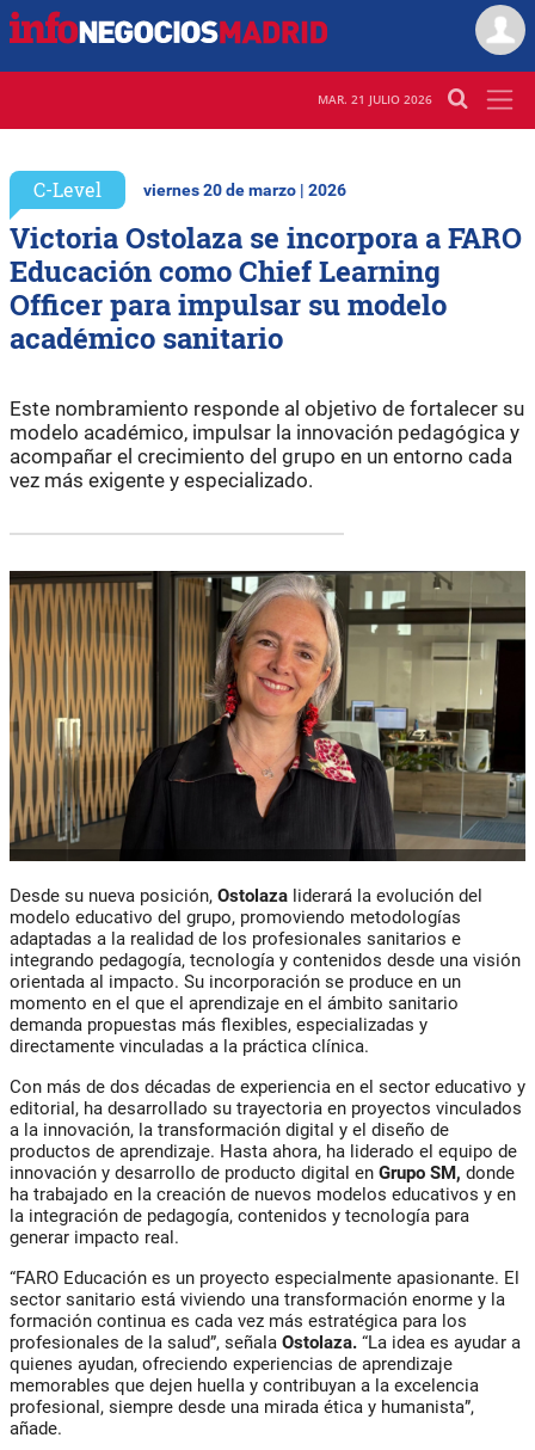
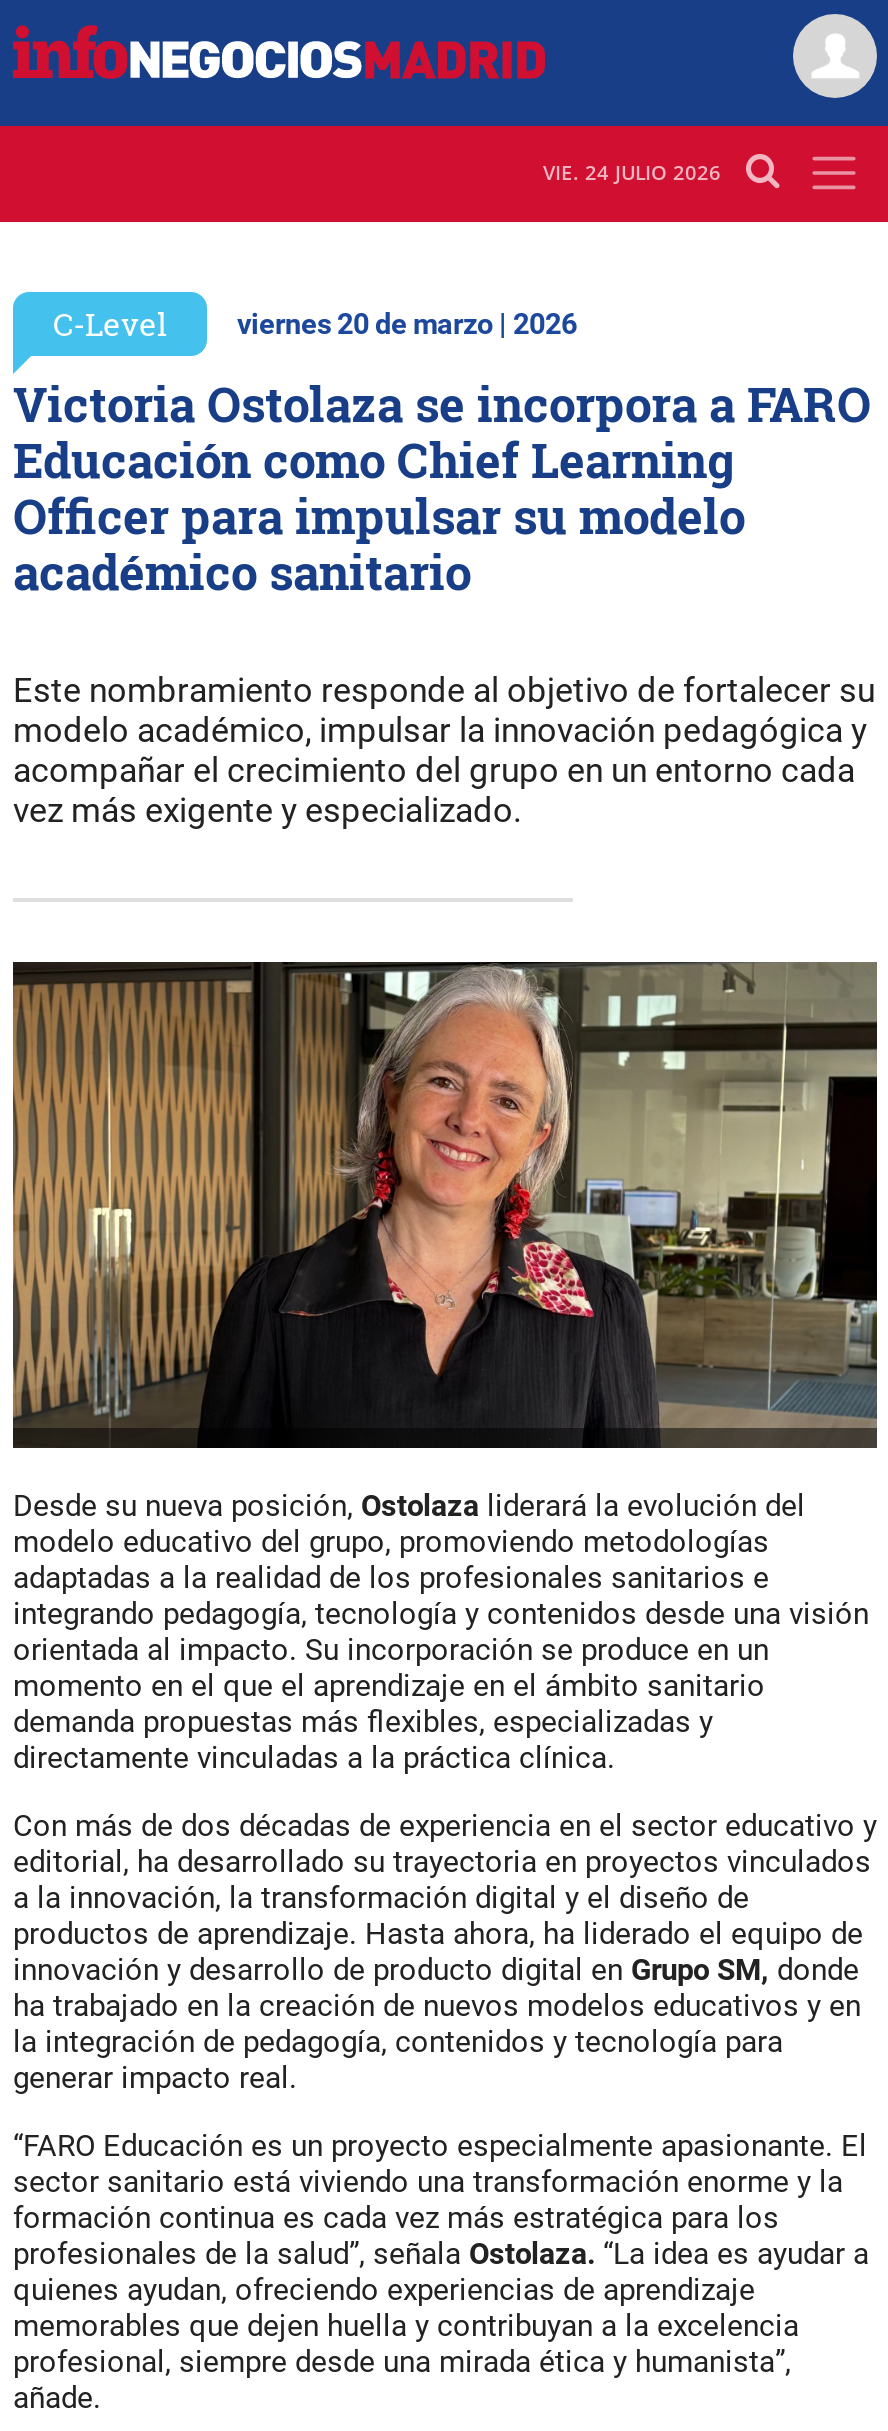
[318,91,432,108] MAR. 21 JULIO 2026 -> [543,159,721,187] VIE. 24 JULIO 2026

